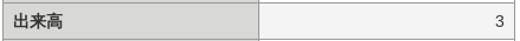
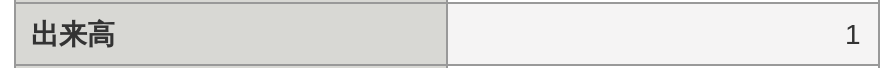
[495,12,504,30] 3 -> [845,18,861,50] 1

